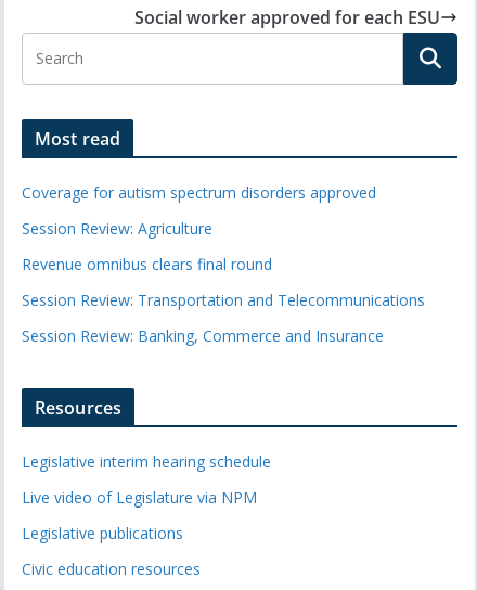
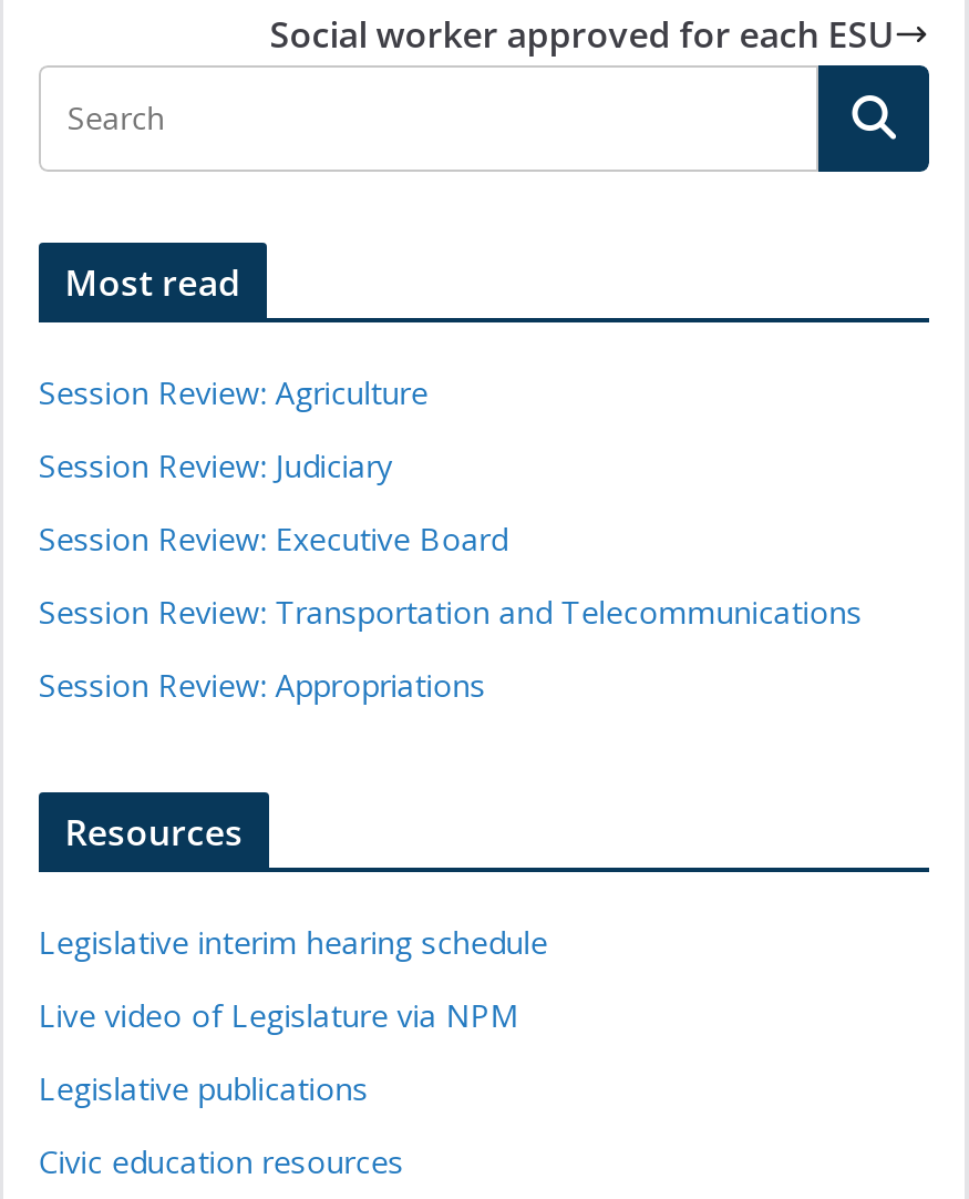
[21,182,376,203] Coverage for autism spectrum disorders approved -> none
moved [21,218,212,239] -> [38,371,428,413]: Session Review: Agriculture
[21,254,272,274] Revenue omnibus clears final round -> [38,444,508,560] Session Review: Judiciary | Session Review: Executive Board
[21,325,383,346] Session Review: Banking, Commerce and Insurance -> [38,664,485,706] Session Review: Appropriations

